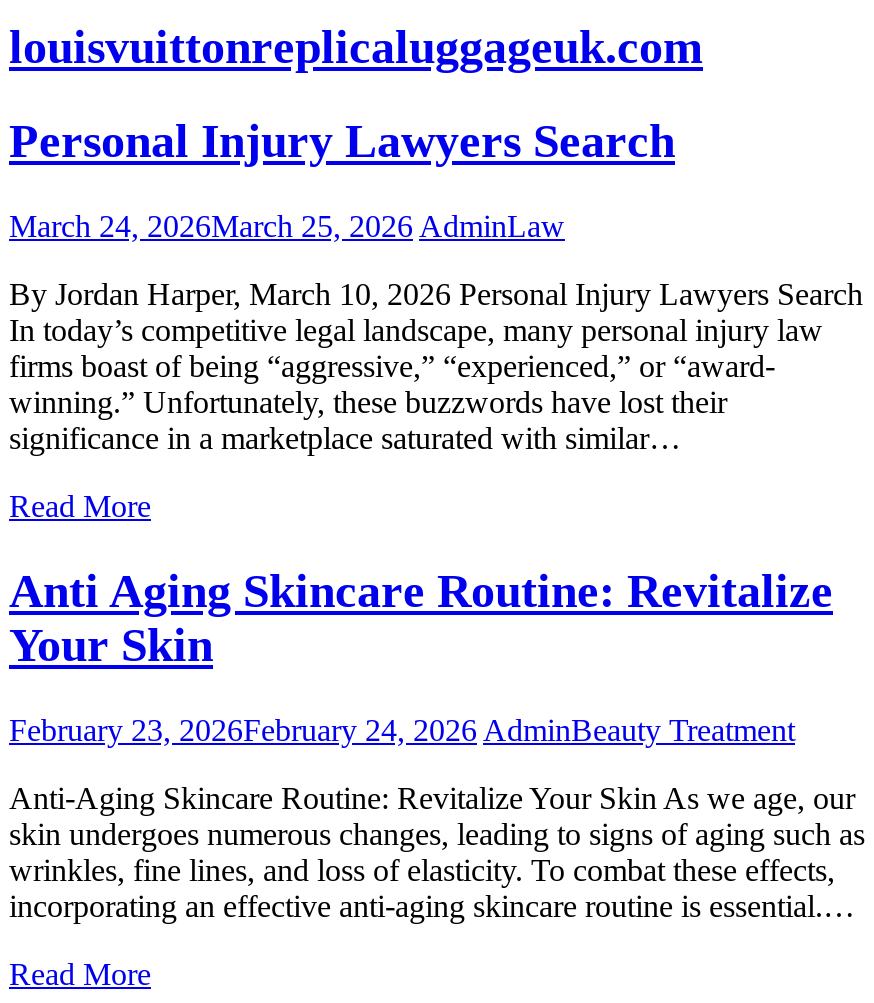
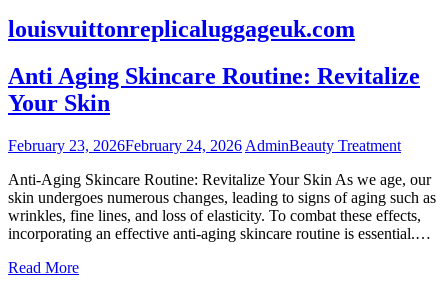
[9,115,863,522] Personal Injury Lawyers Search | March 24, 2026March 25, 2026 AdminLaw | By Jordan Harper, March 10, 2026 Personal Injury Lawyers Search | In today’s competitive legal landscape, many personal injury law | firms boast of being “aggressive,” “experienced,” or “award- | winning.” Unfortunately, these buzzwords have lost their | significance in a marketplace saturated with similar… | Read More -> none

